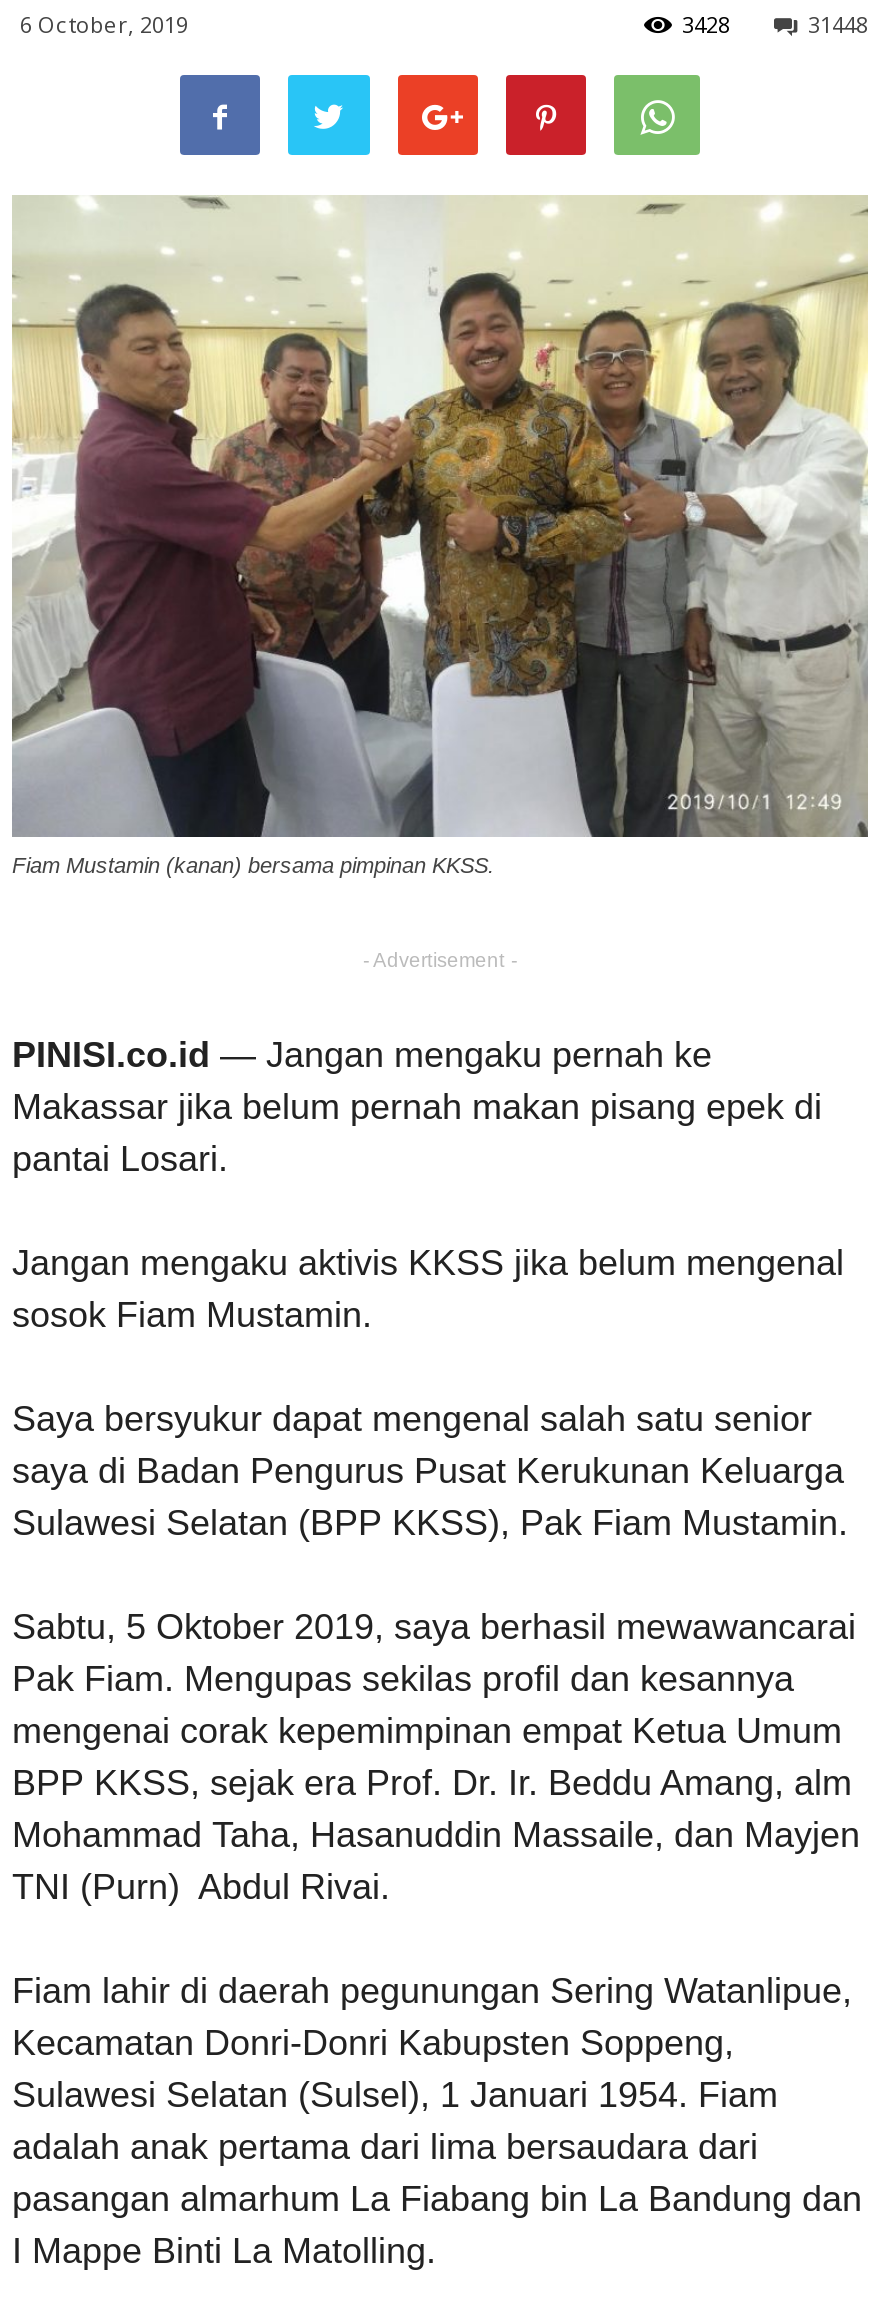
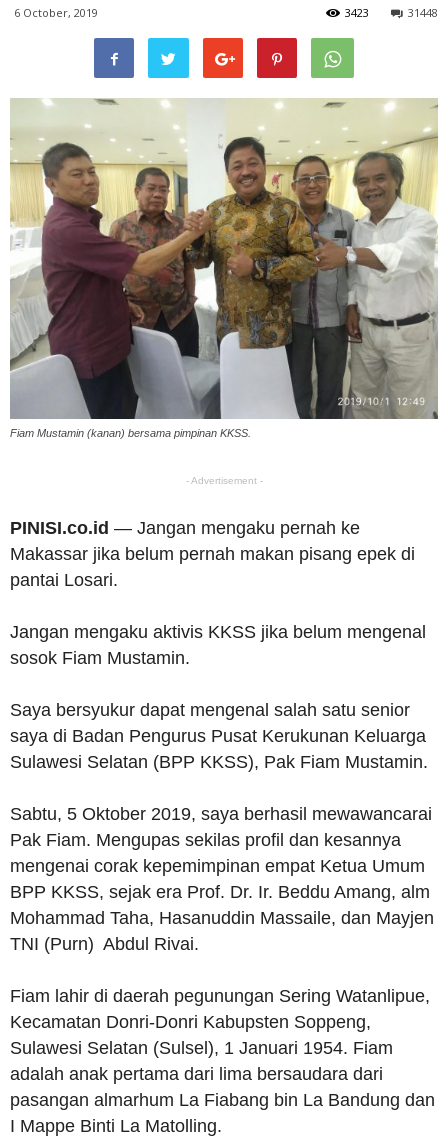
[682,9,730,39] 3428 -> [345,5,369,20] 3423

